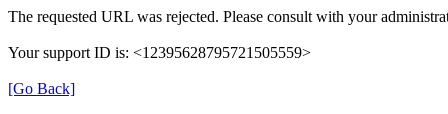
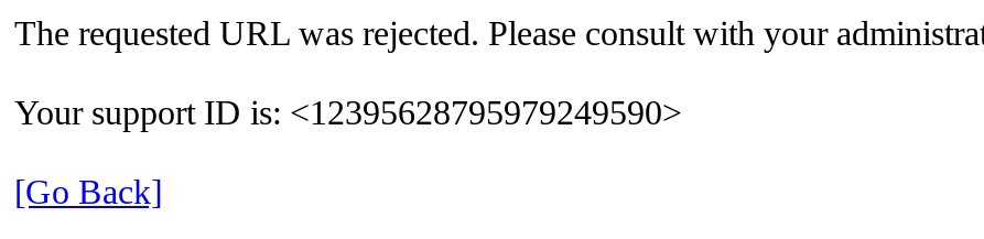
[8,44,311,61] Your support ID is: <12395628795721505559> -> [14,94,682,131] Your support ID is: <12395628795979249590>

